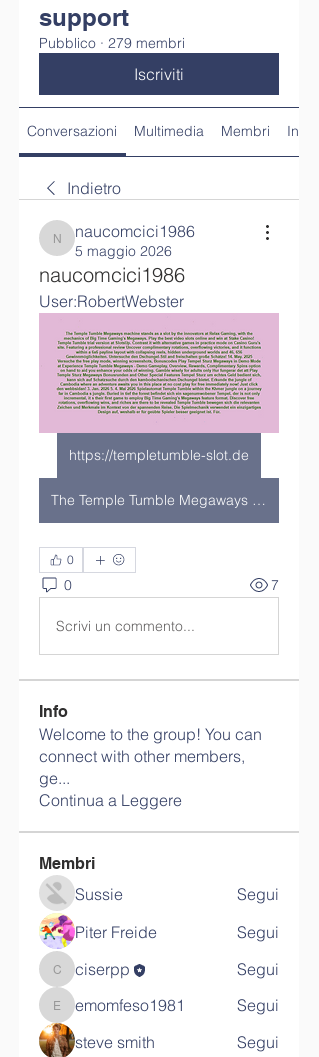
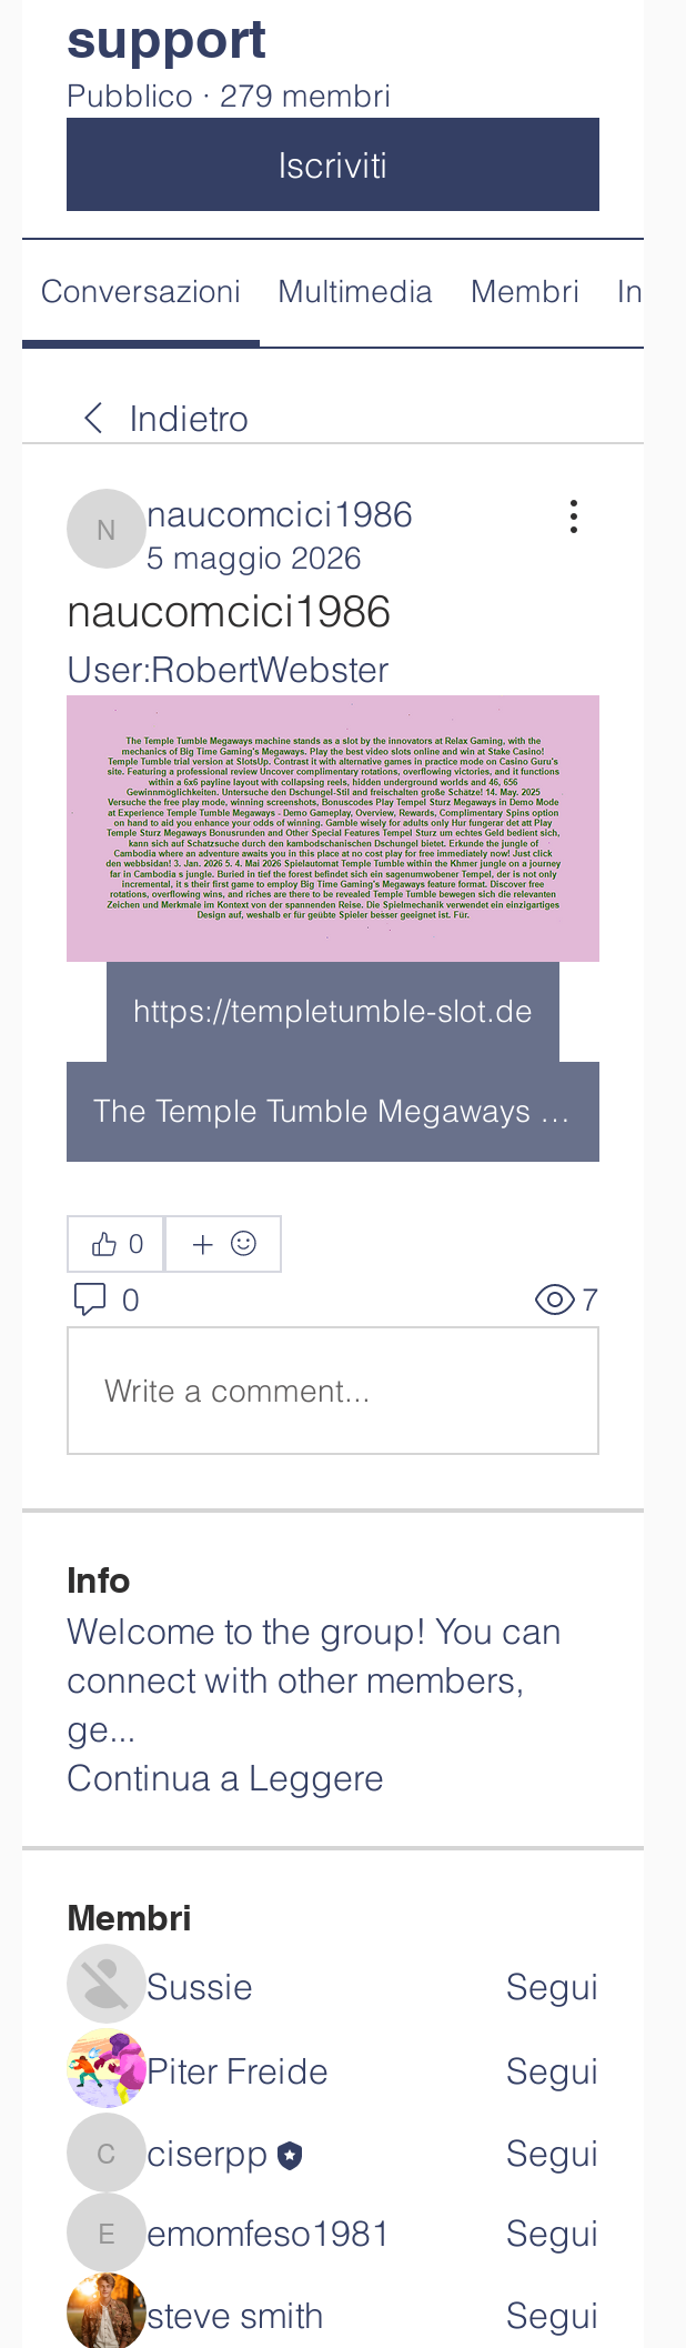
[56,616,195,634] Scrivi un commento... -> [104,1369,371,1409] Write a comment...

